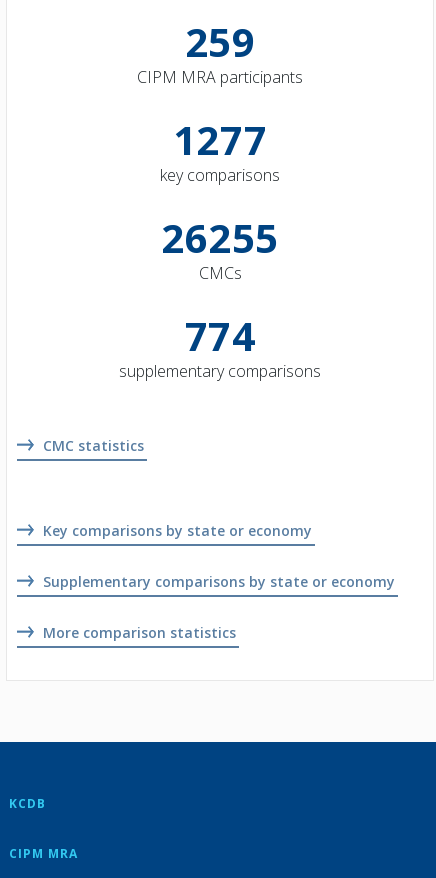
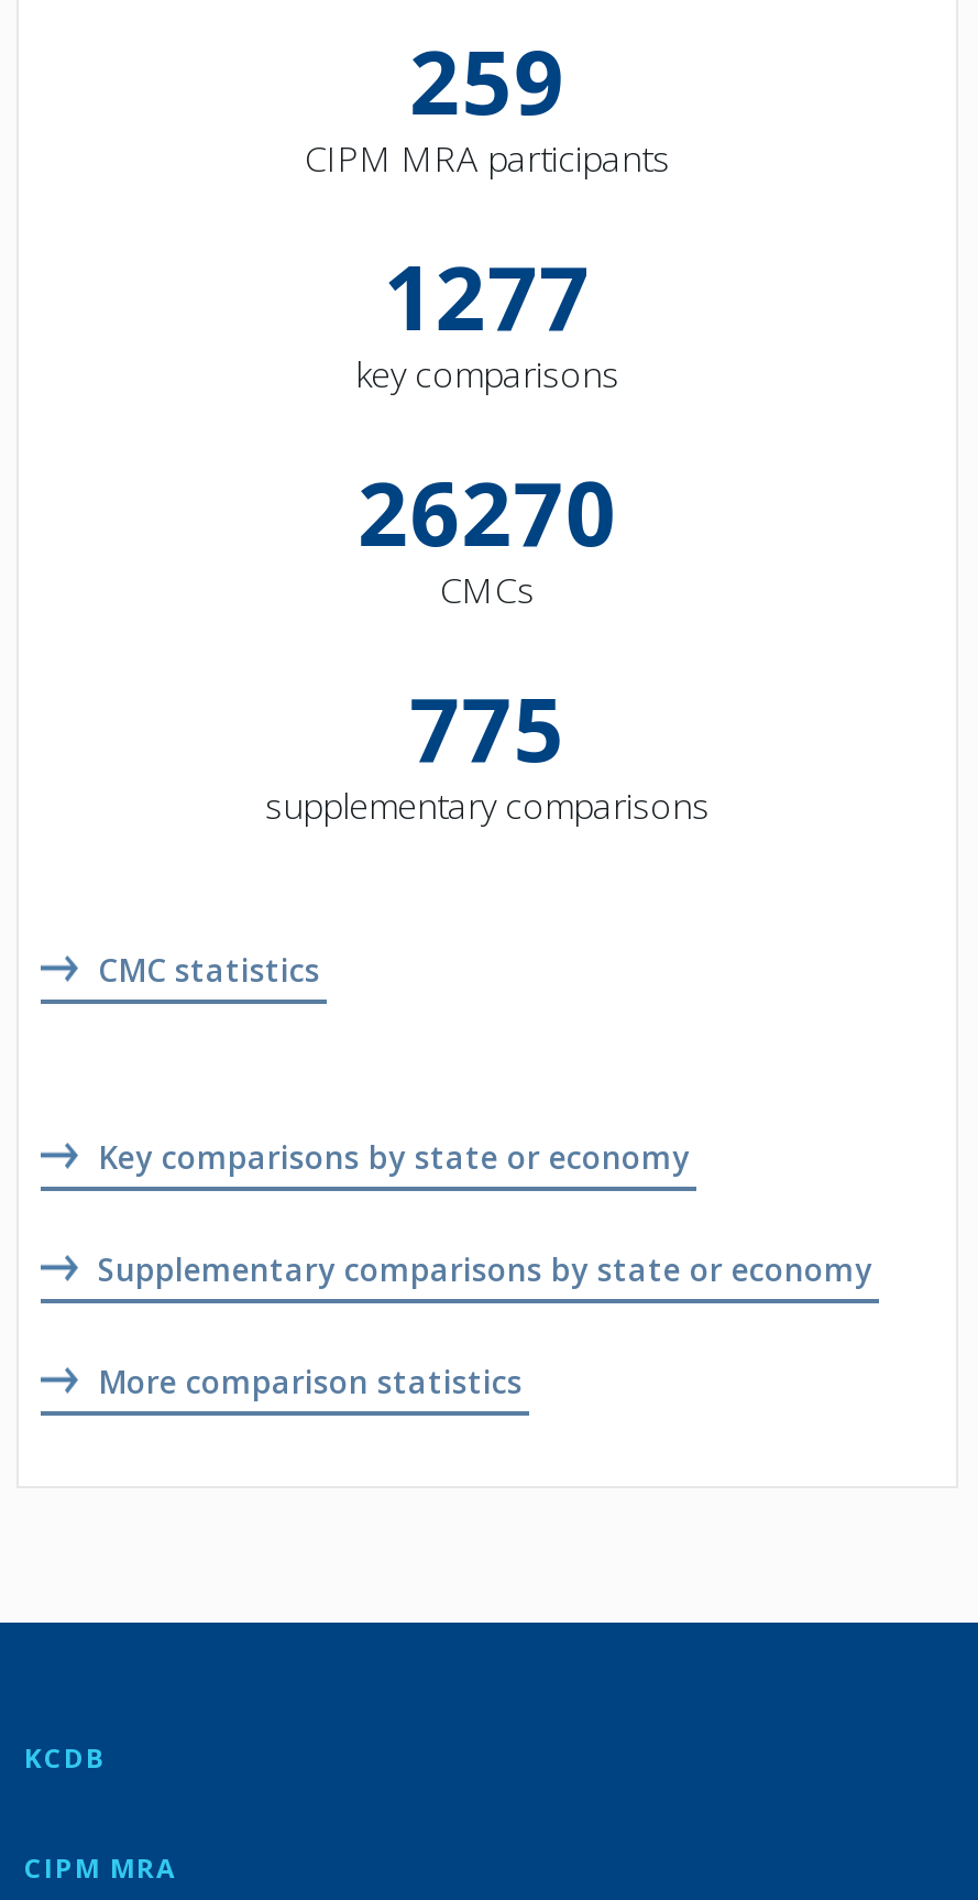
[161,210,279,265] 26255 -> [358,452,617,573] 26270
[185,308,255,363] 774 -> [410,668,565,789] 775

